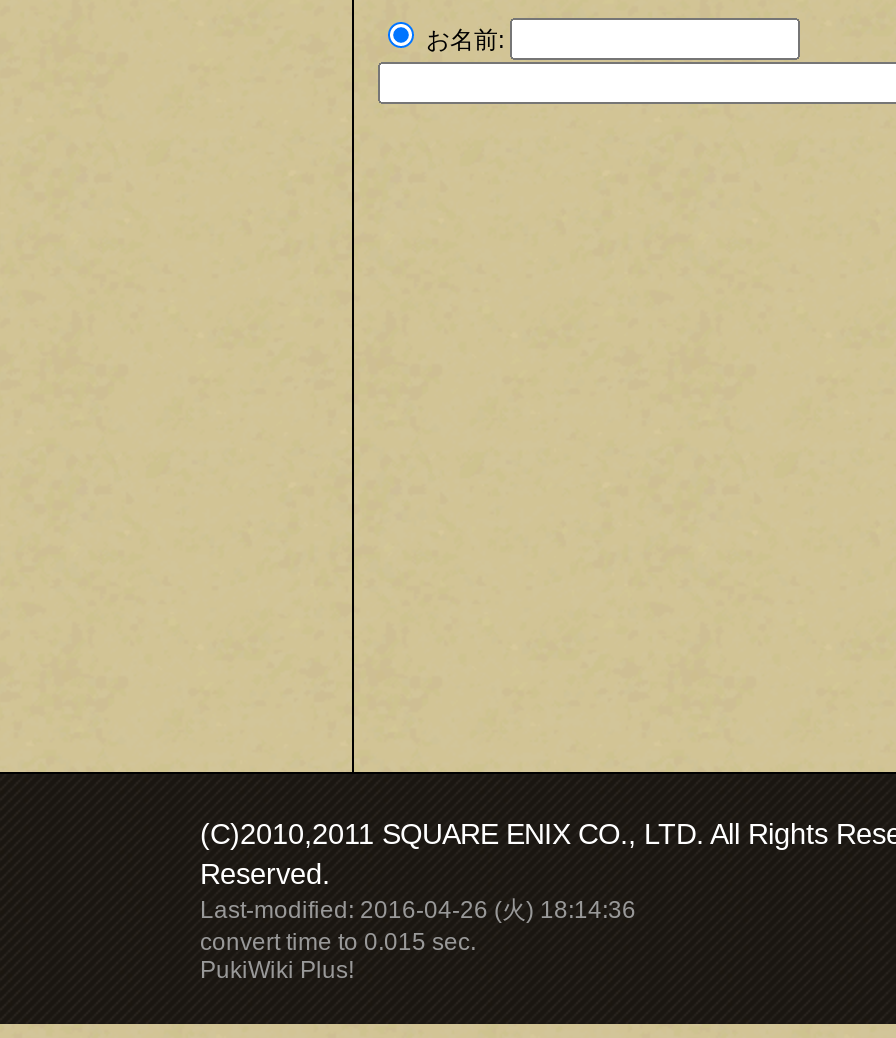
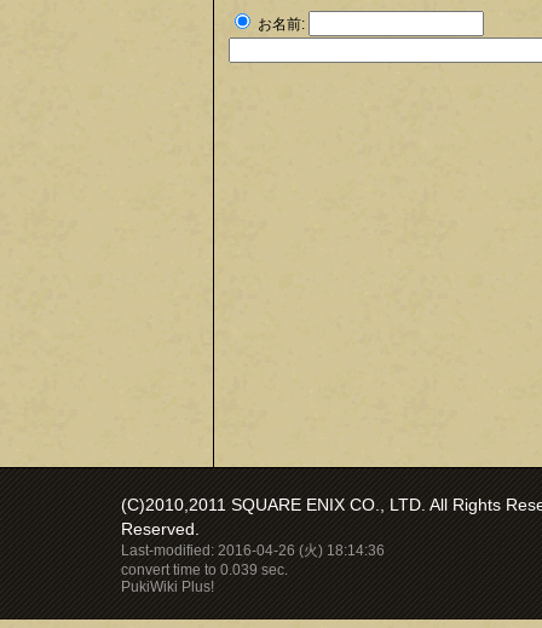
[200,928,476,956] convert time to 0.015 sec. -> [121,561,288,578] convert time to 0.039 sec.

